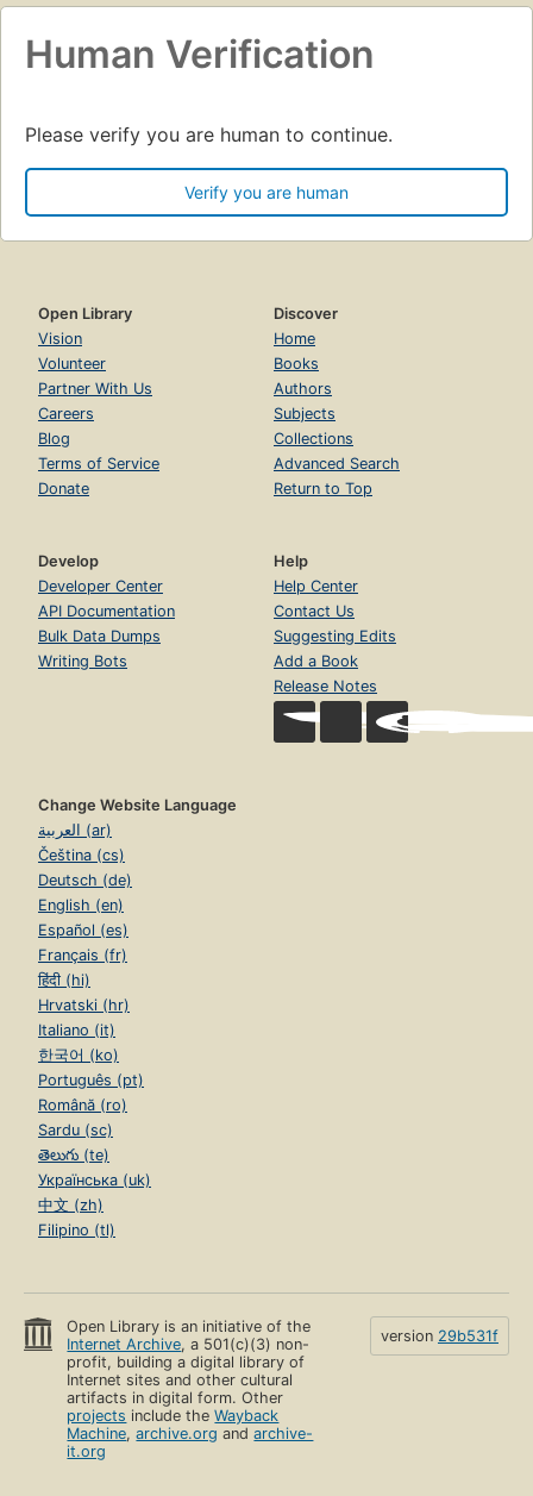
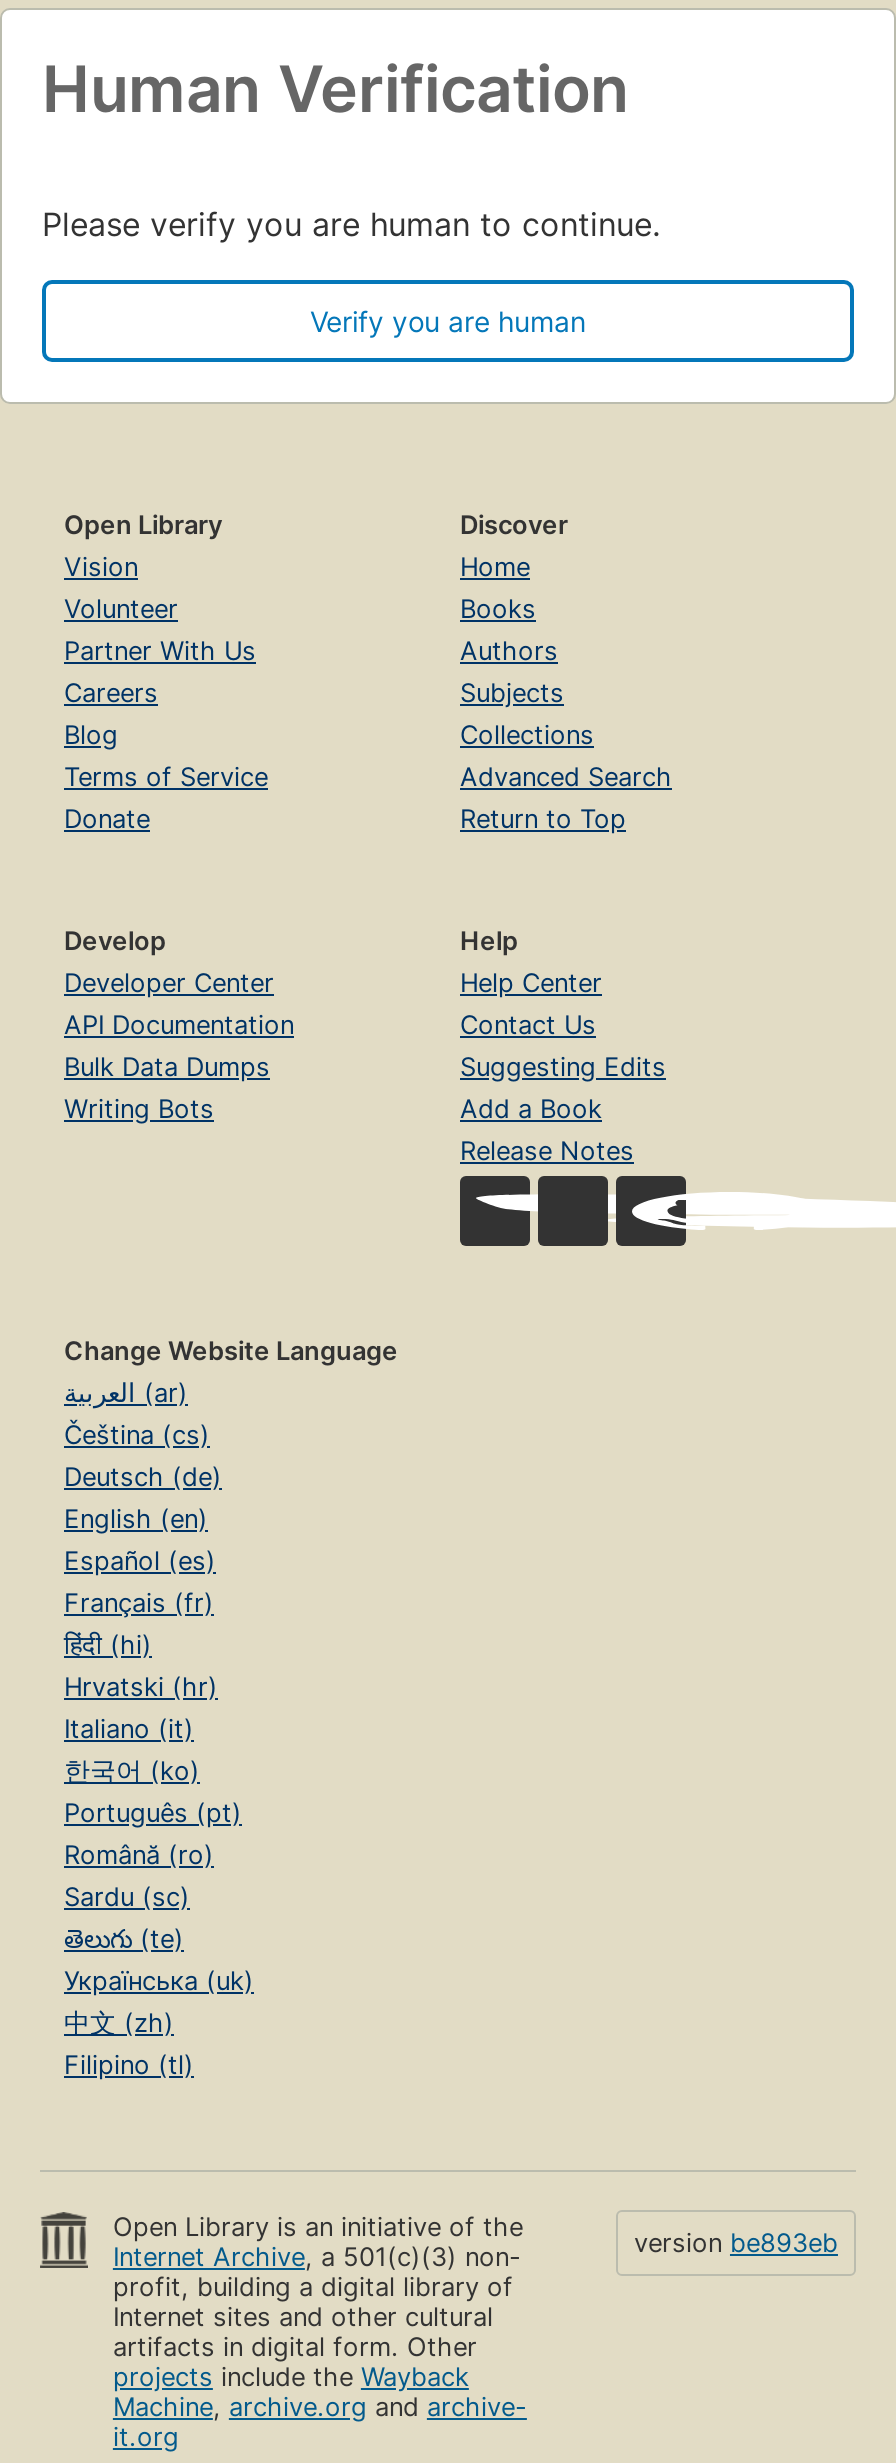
[381,1327,498,1345] version 29b531f -> [634,2229,838,2259] version be893eb

